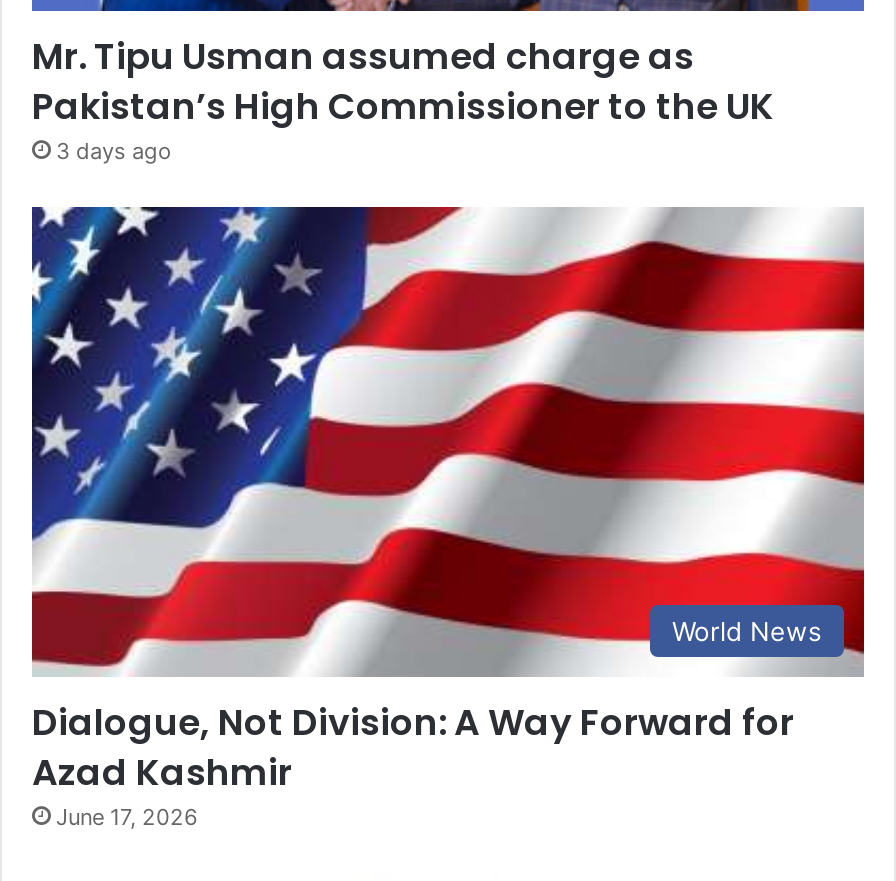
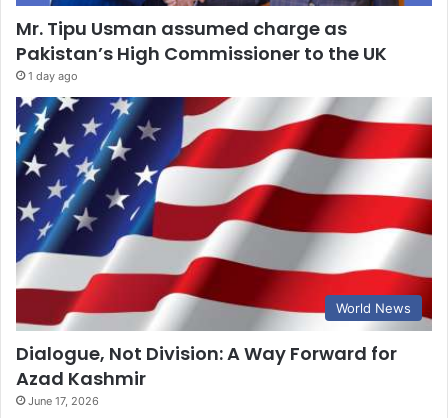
[56,137,172,165] 3 days ago -> [28,69,78,83] 1 day ago

